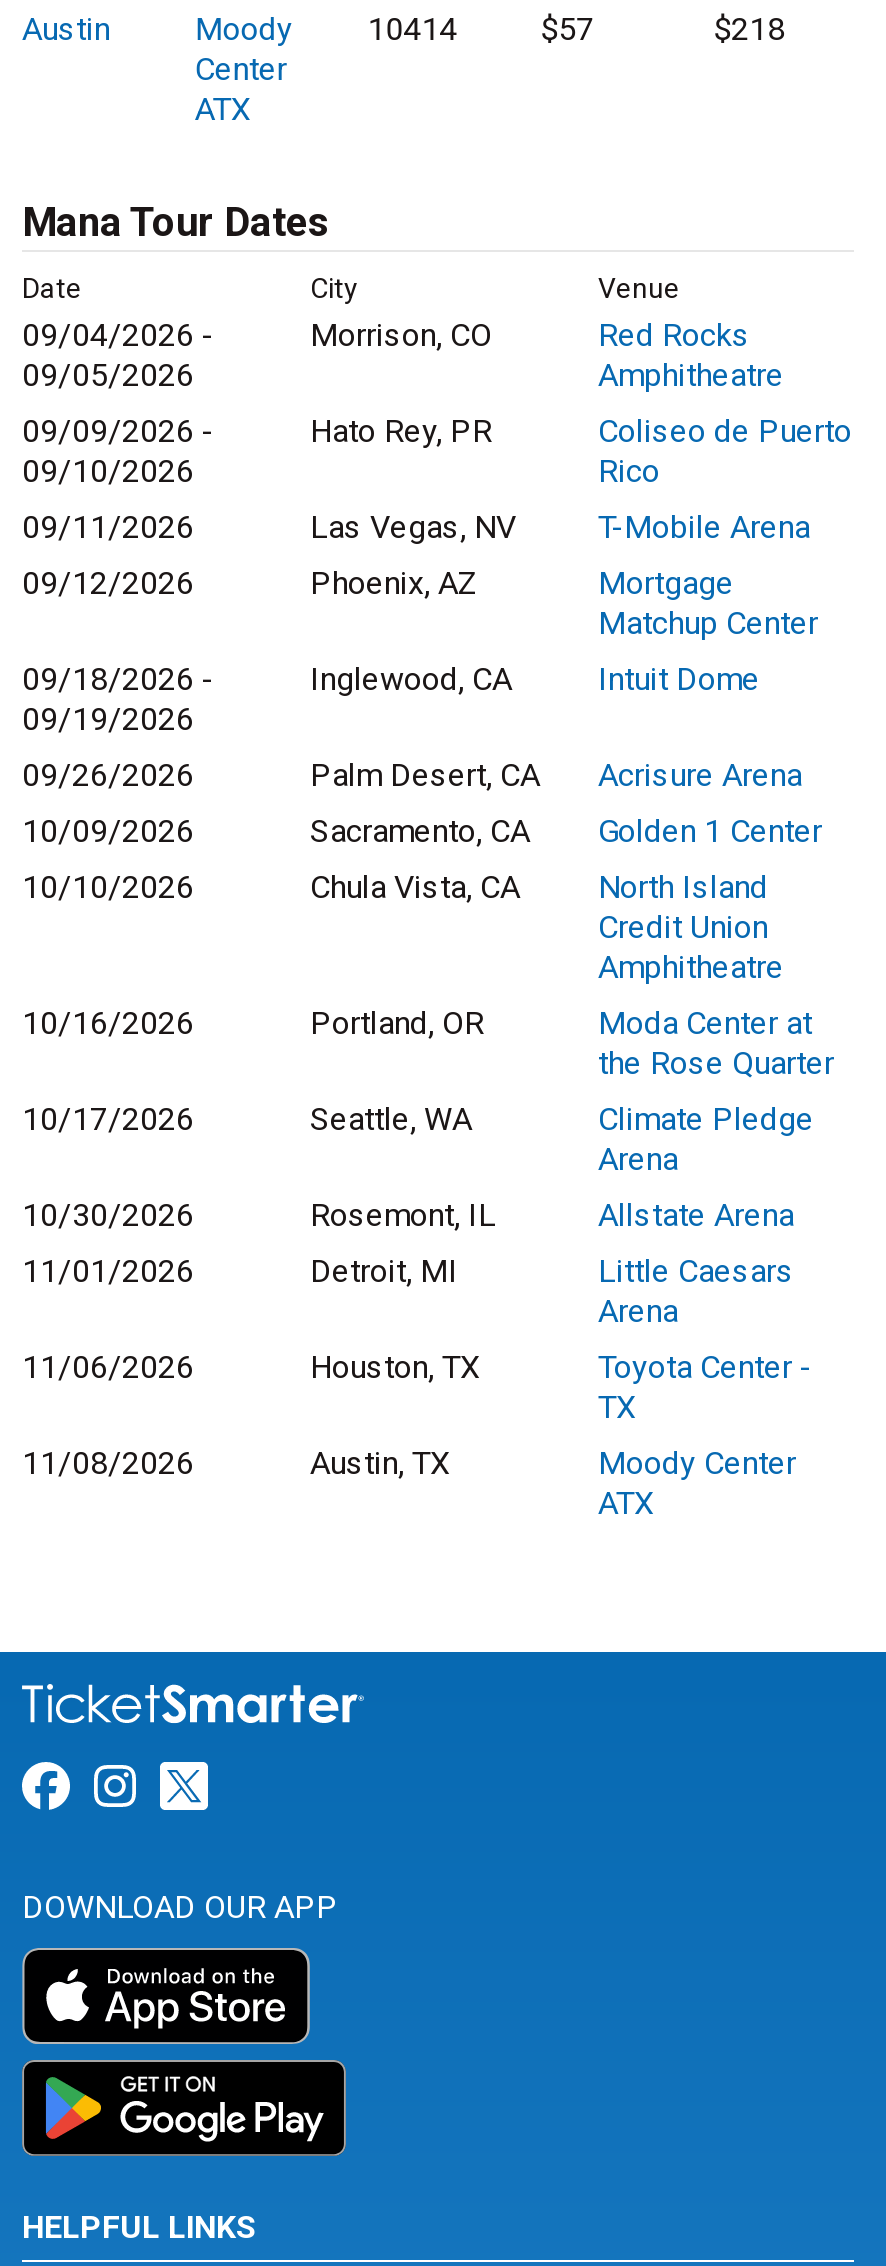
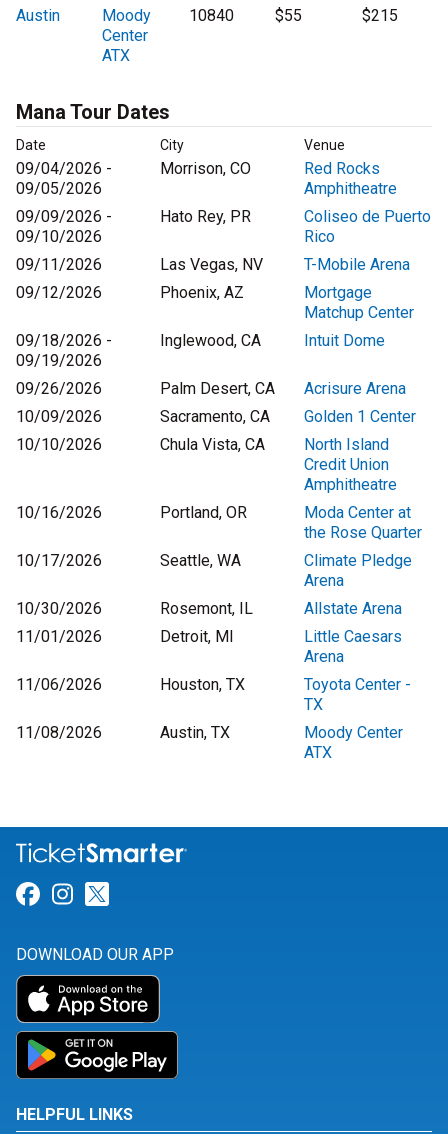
[195,10,458,48] Moody 10414 -> [102,6,234,25] Moody 10840
[540,10,594,48] $57 -> [275,6,302,25] $55
[713,10,785,48] $218 -> [362,6,398,25] $215

